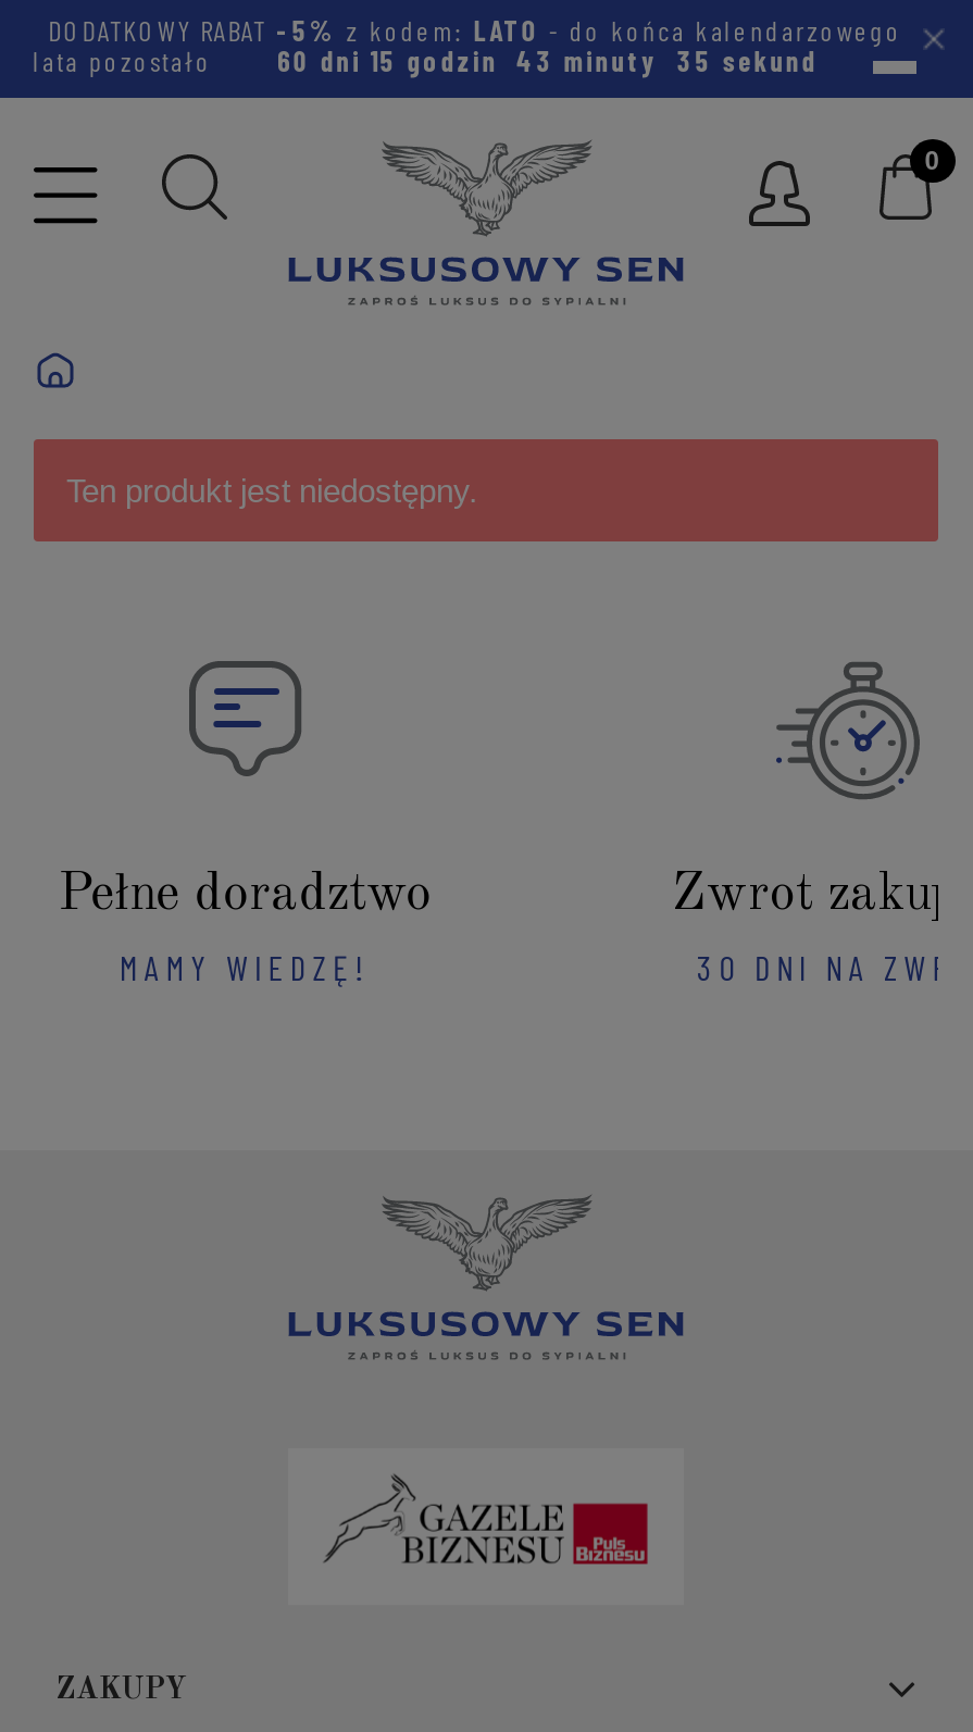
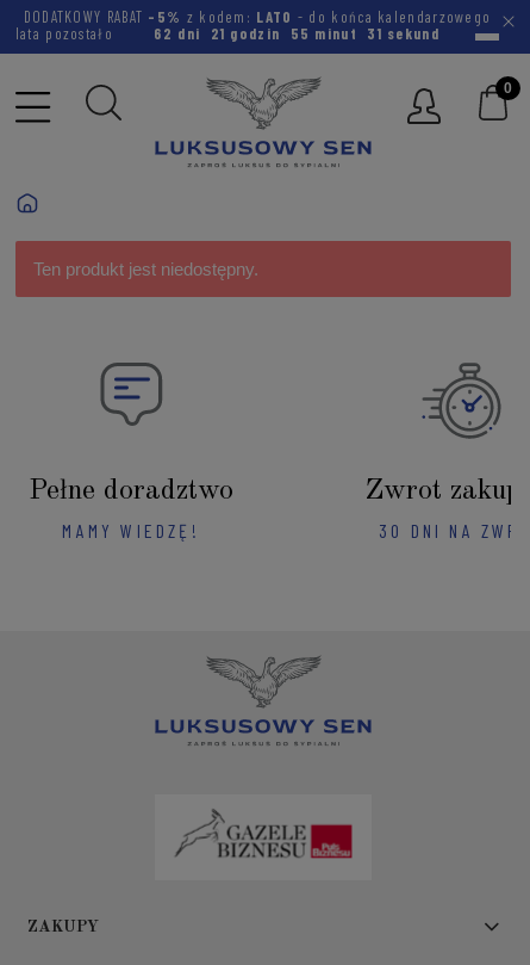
[277,43,818,78] 60 dni 15 godzin 43 minuty 35 sekund -> [154,24,439,43] 62 dni 21 godzin 55 minut 31 sekund

